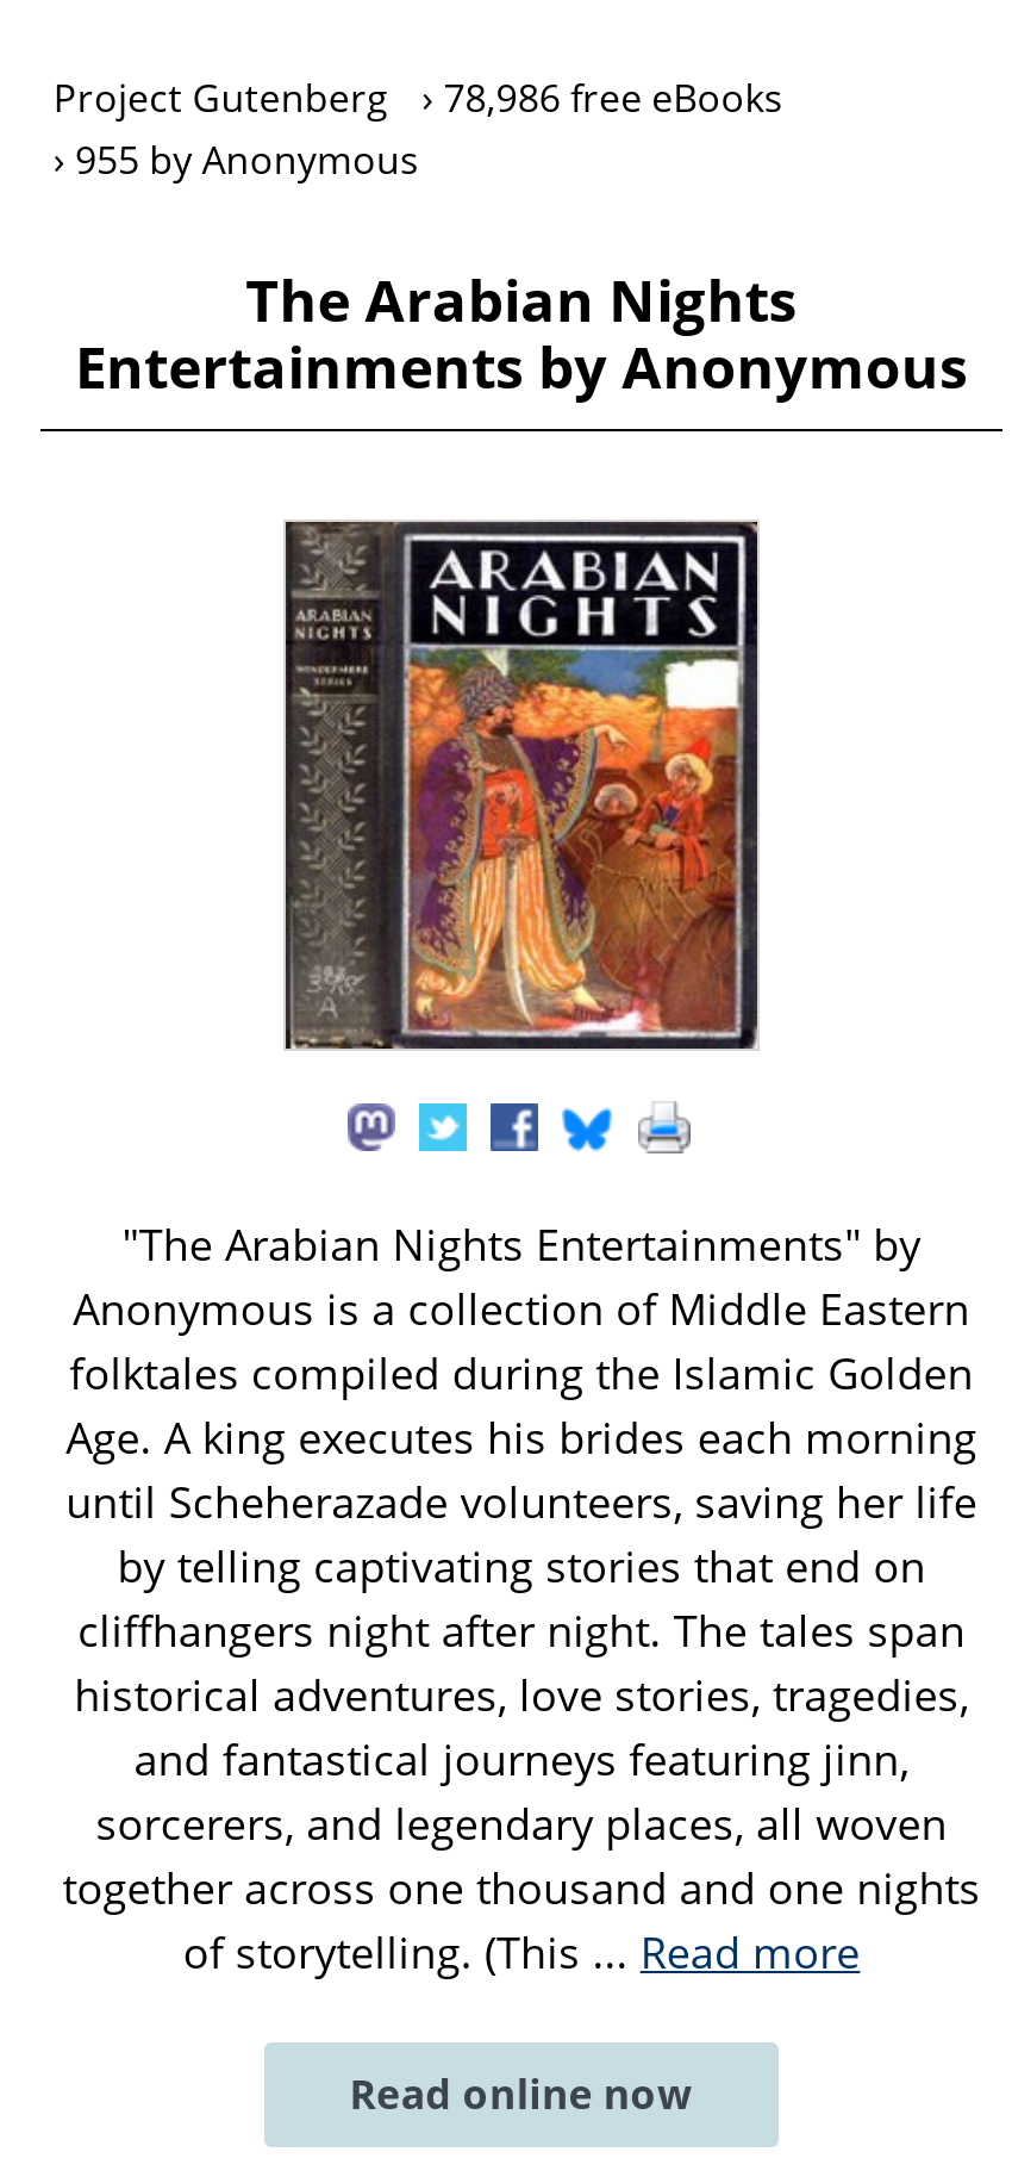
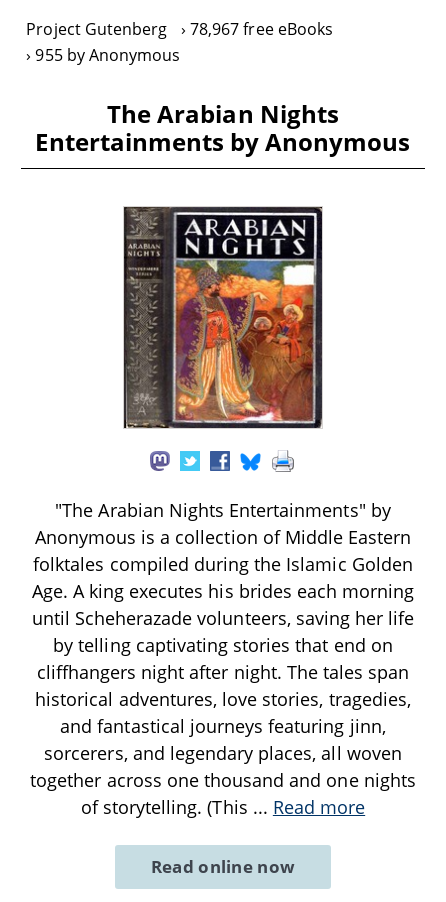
[53,71,783,124] Project Gutenberg 78,986 free eBooks -> [26,18,333,40] Project Gutenberg 78,967 free eBooks

